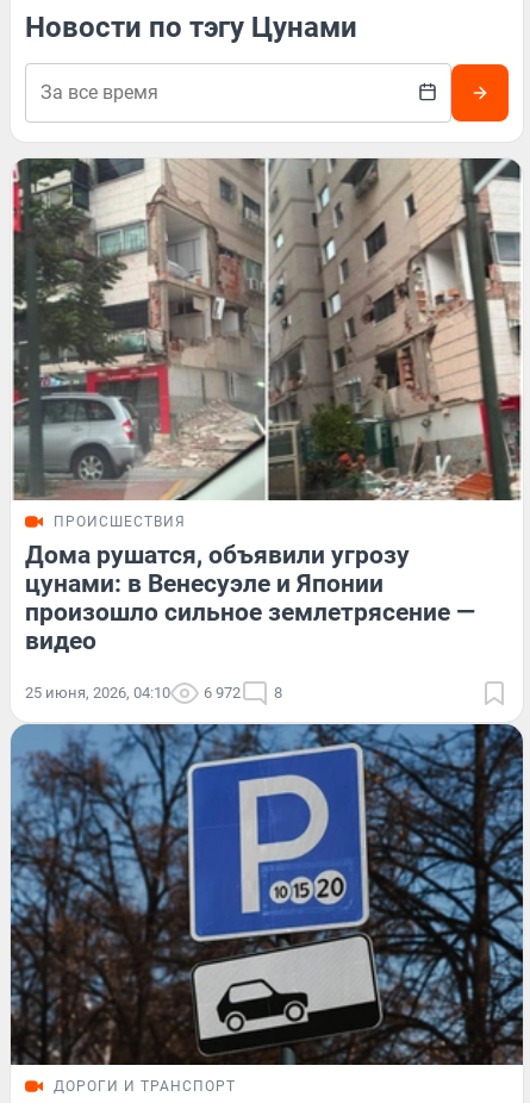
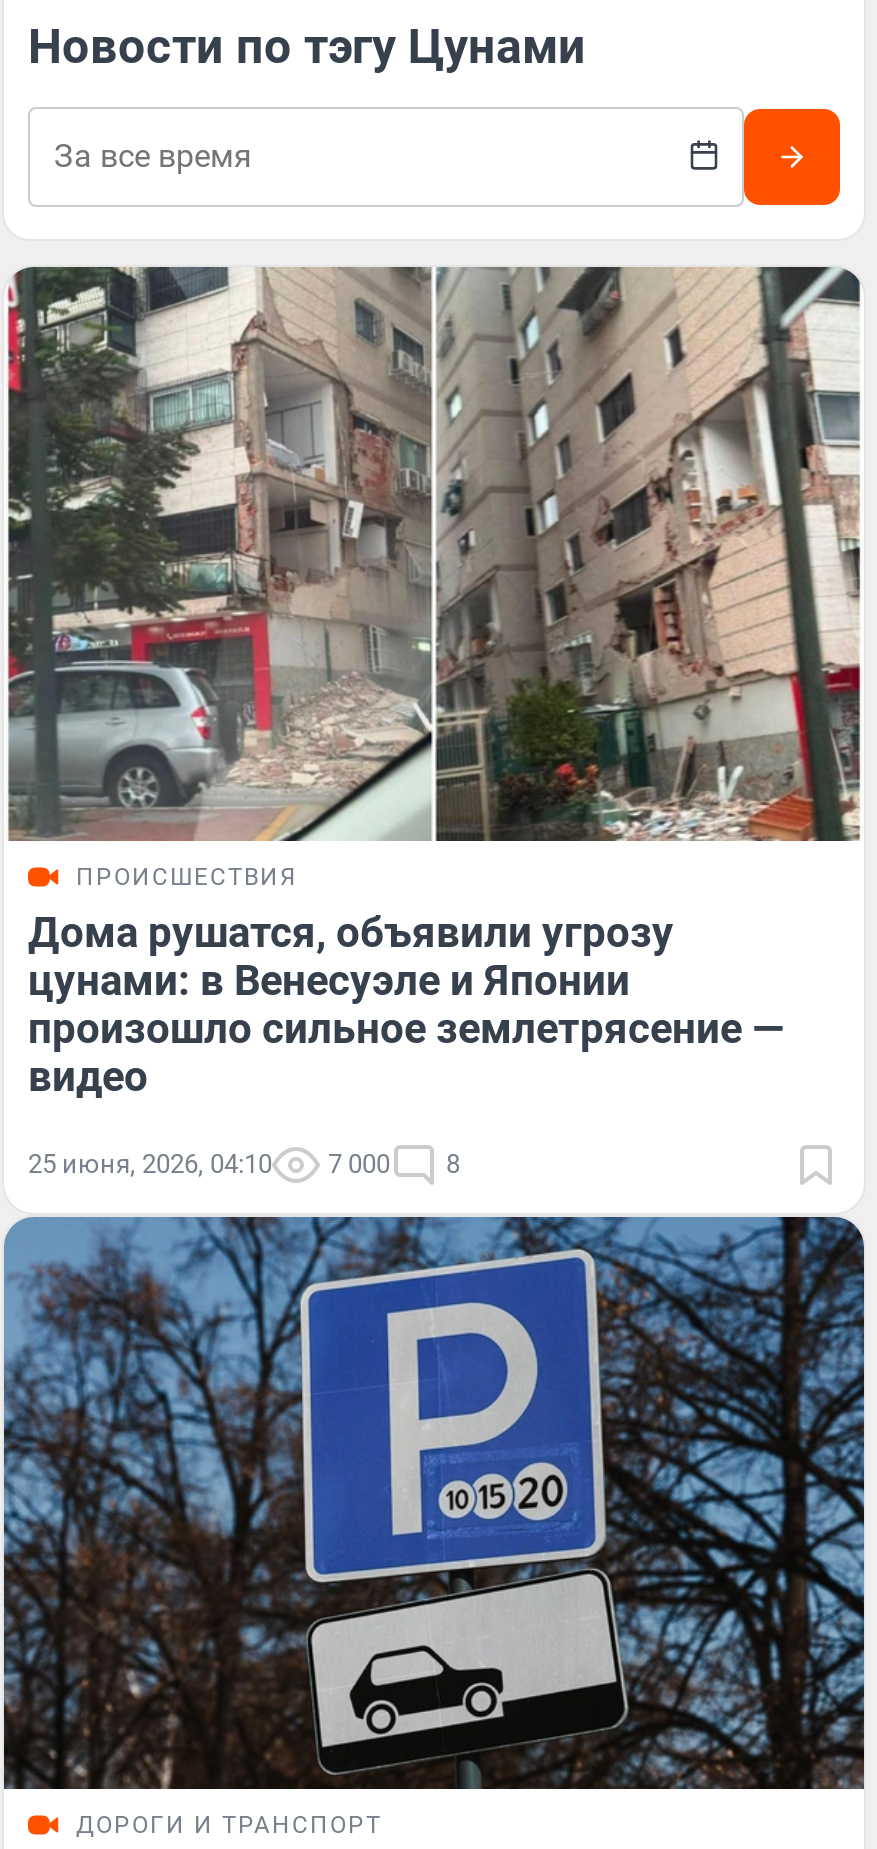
[25,683,282,701] 25 июня, 2026, 04:10 6 972 8 -> [28,1148,460,1178] 25 июня, 2026, 04:10 7 000 8

